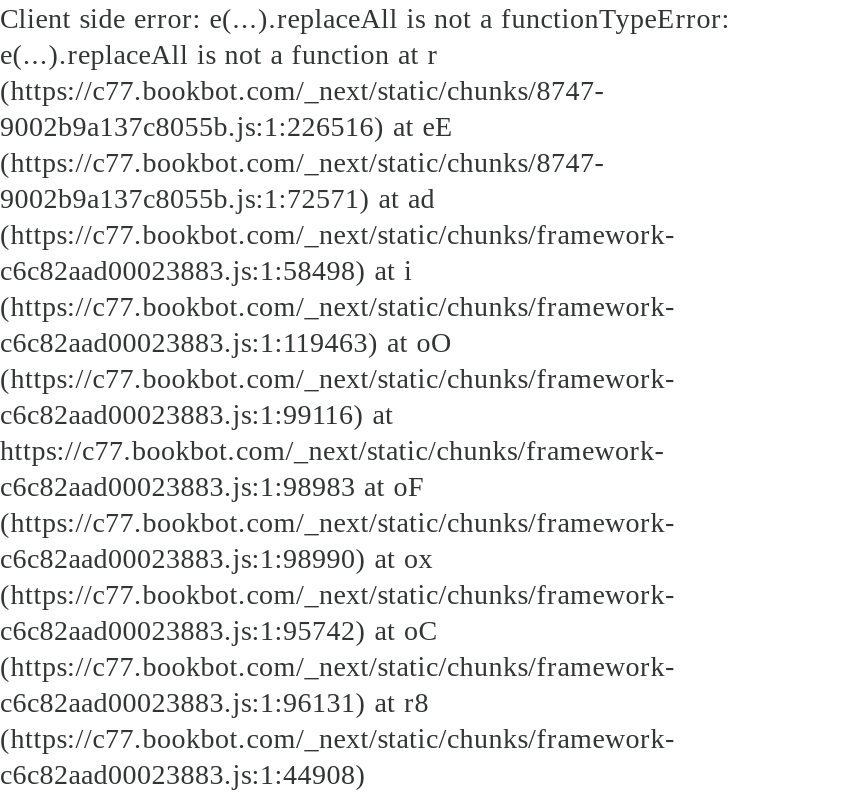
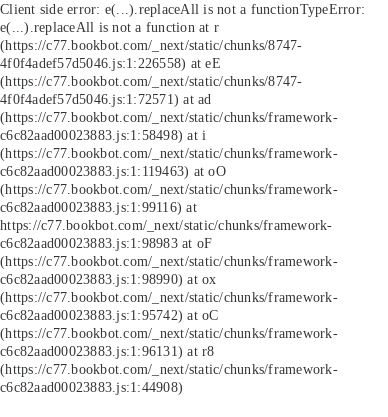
[0,110,454,142] 9002b9a137c8055b.js:1:226516) at eE -> [0,55,221,71] 4f0f4adef57d5046.js:1:226558) at eE
[0,182,435,214] 9002b9a137c8055b.js:1:72571) at ad -> [0,91,211,107] 4f0f4adef57d5046.js:1:72571) at ad

